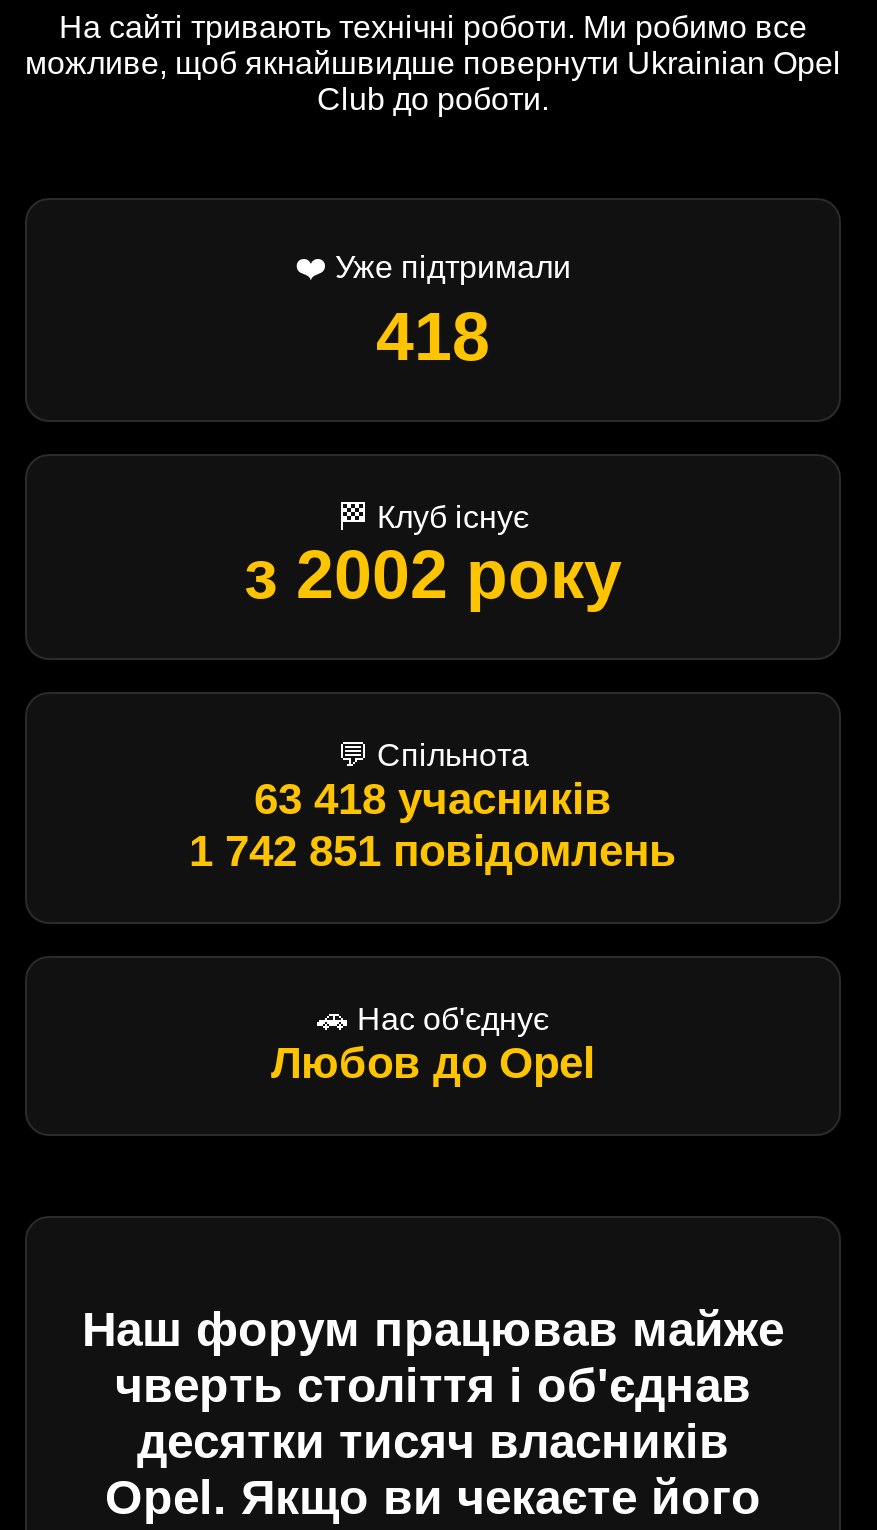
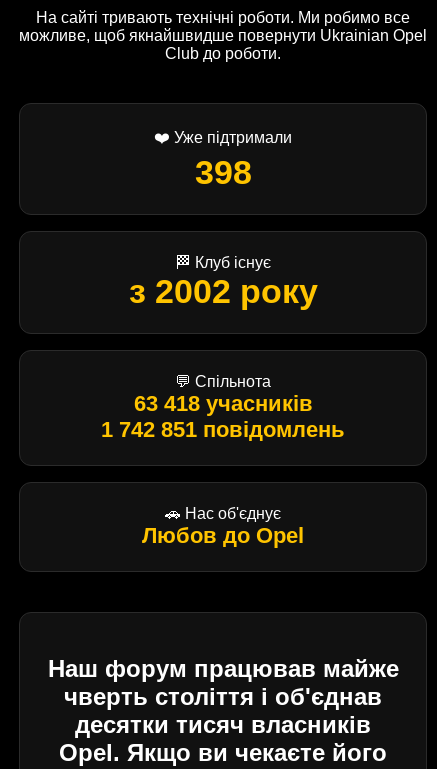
[376,298,490,374] 418 -> [194,153,251,191] 398

